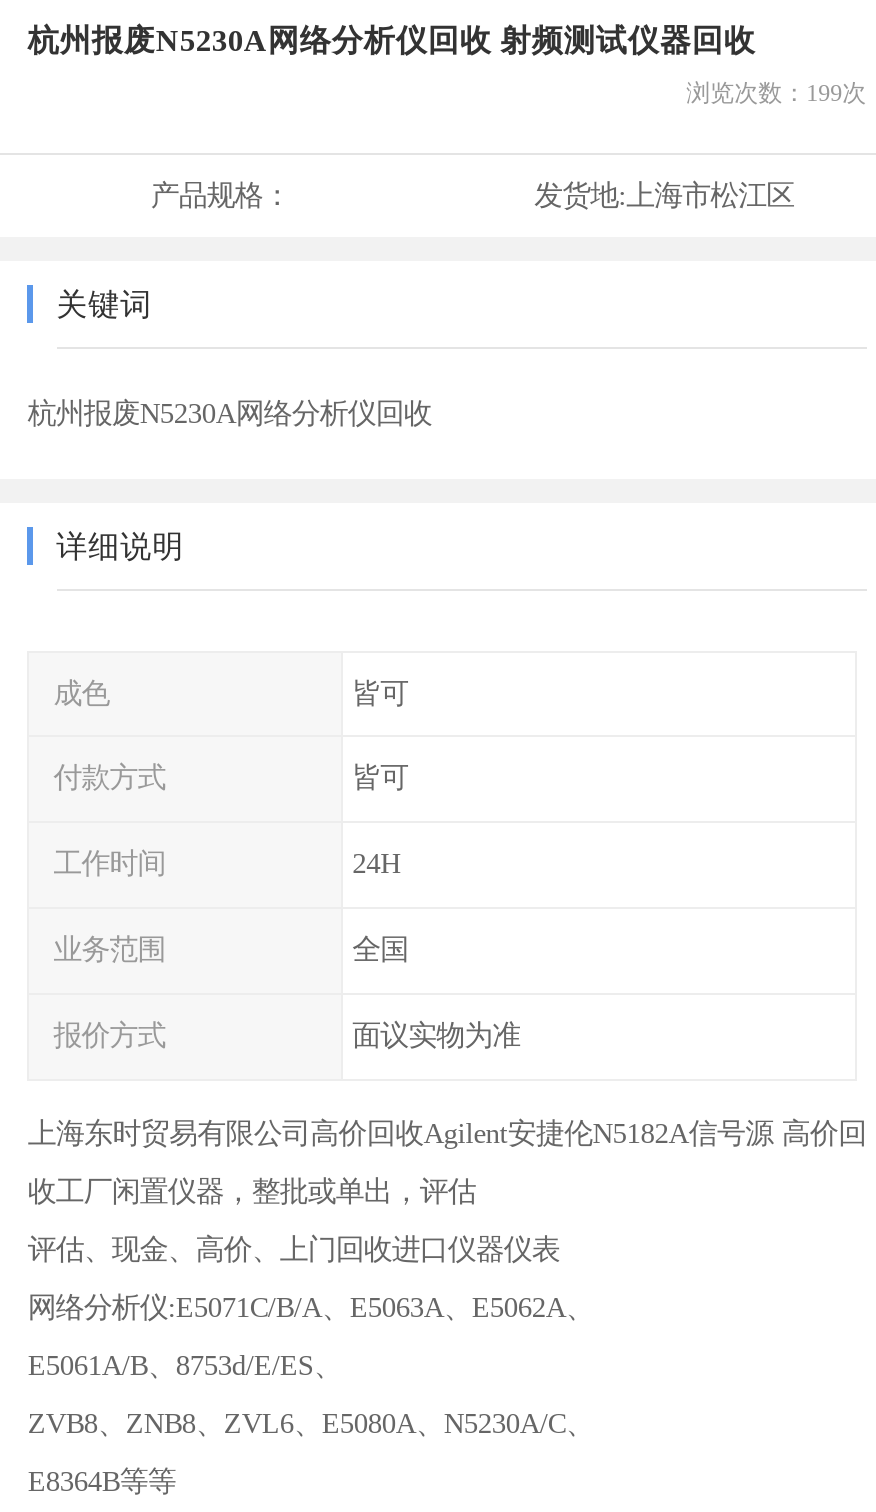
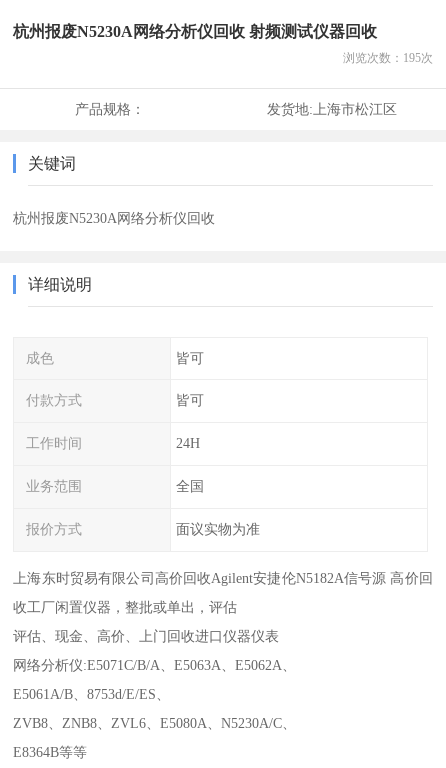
[686,78,866,106] 浏览次数：199次 -> [343,51,433,65] 浏览次数：195次

